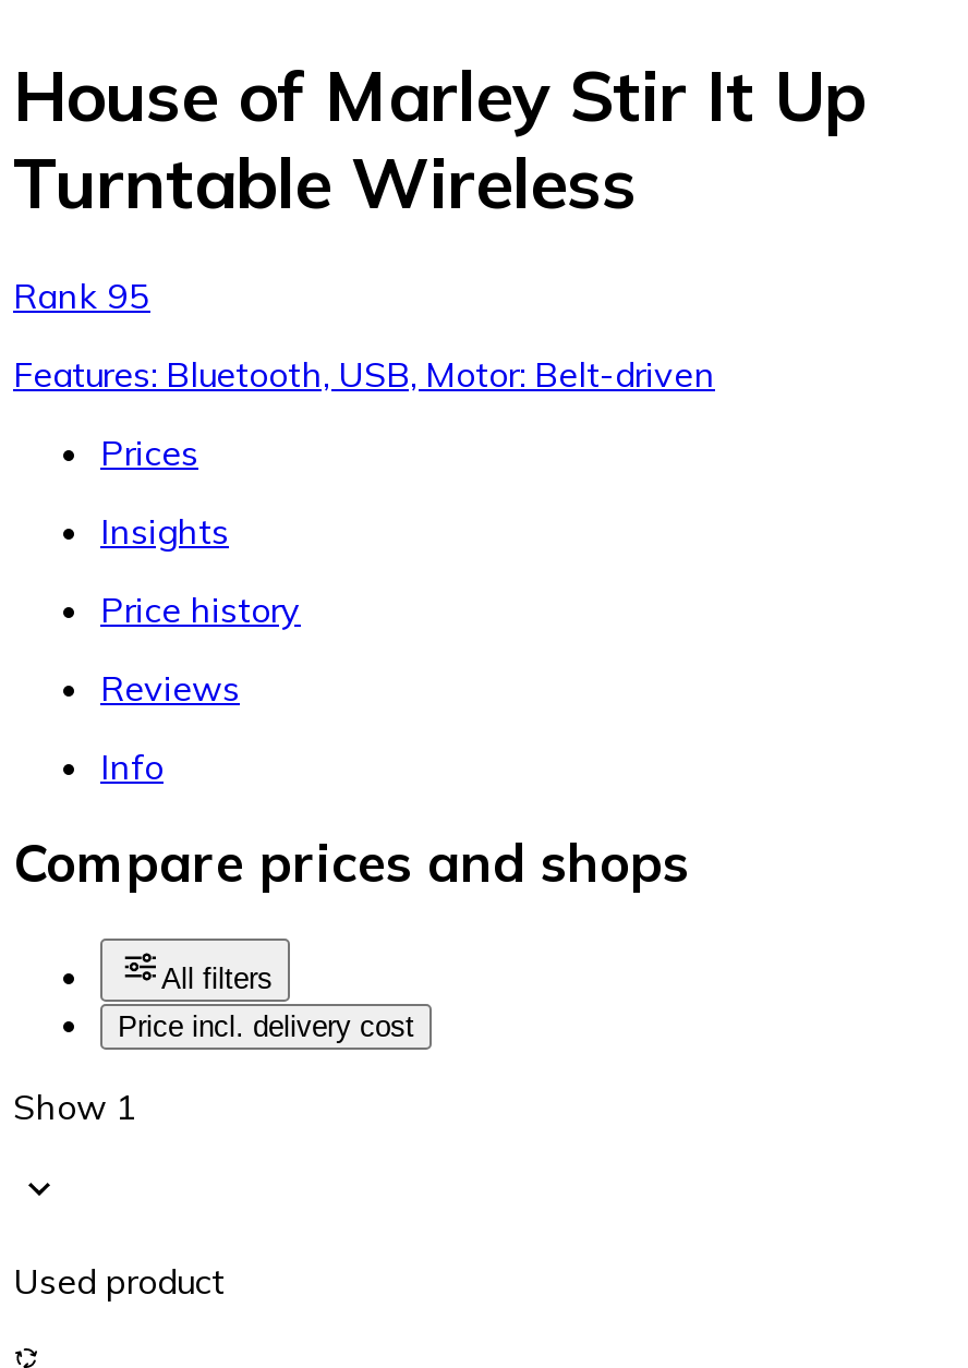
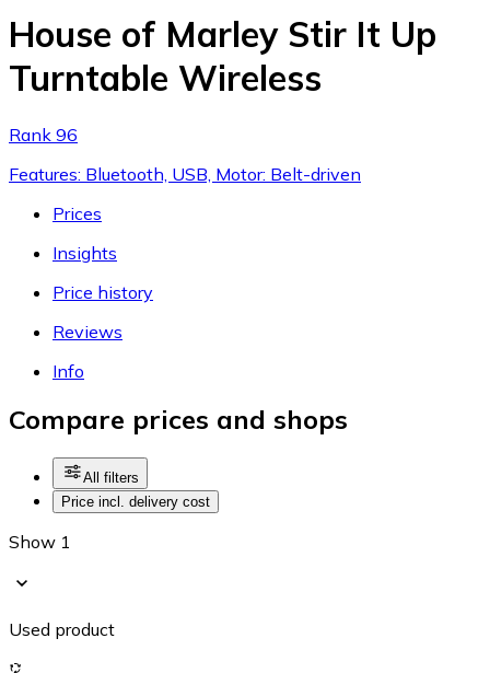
[13,273,150,316] Rank 95 -> [9,123,78,145] Rank 96

